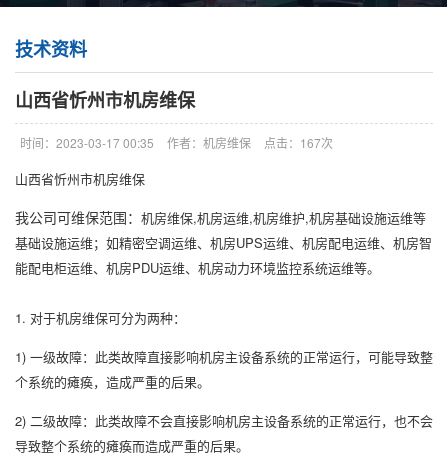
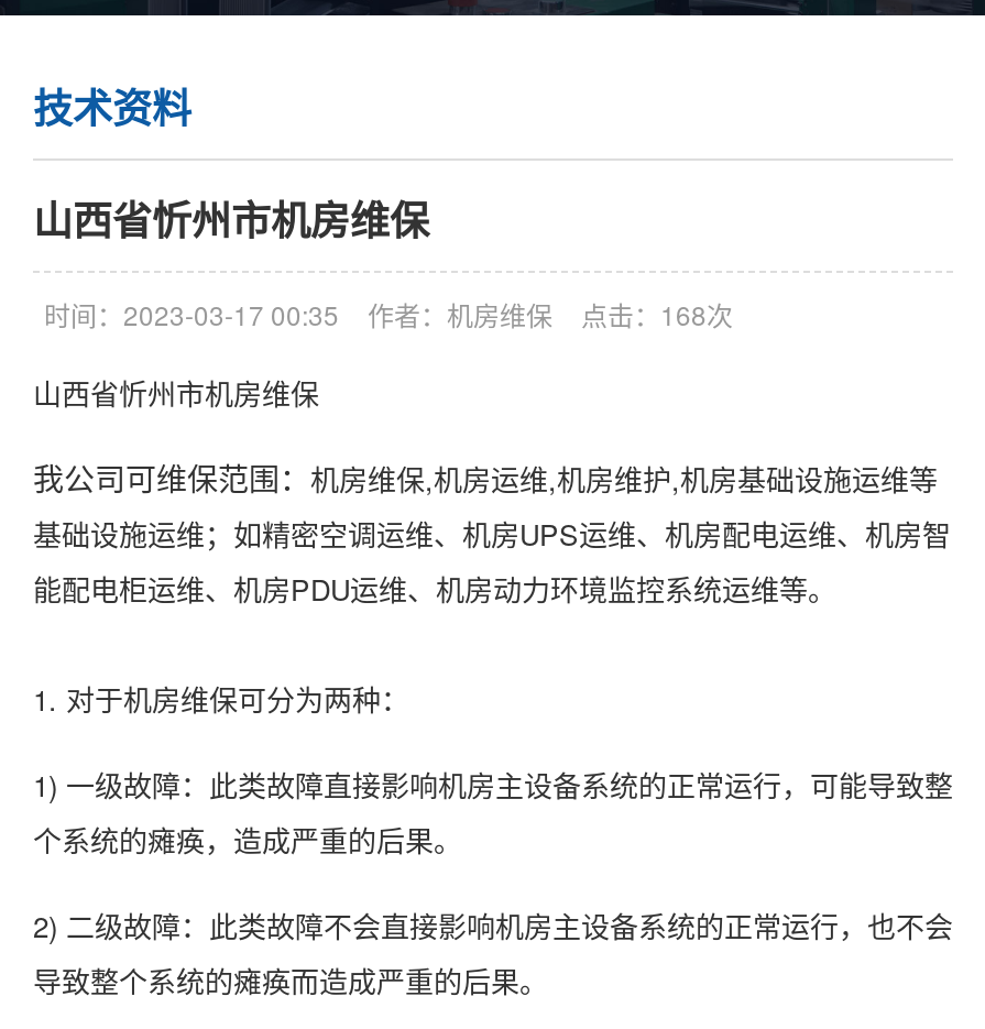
[20,134,333,151] 时间：2023-03-17 00:35 作者：机房维保 点击：167次 -> [44,295,733,332] 时间：2023-03-17 00:35 作者：机房维保 点击：168次

